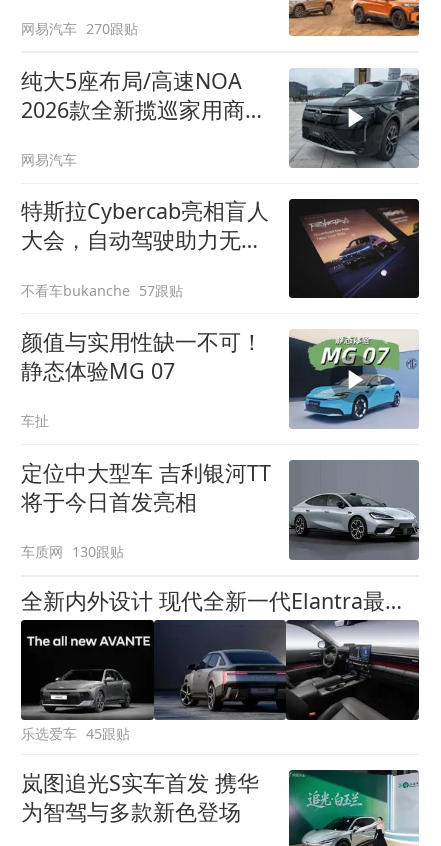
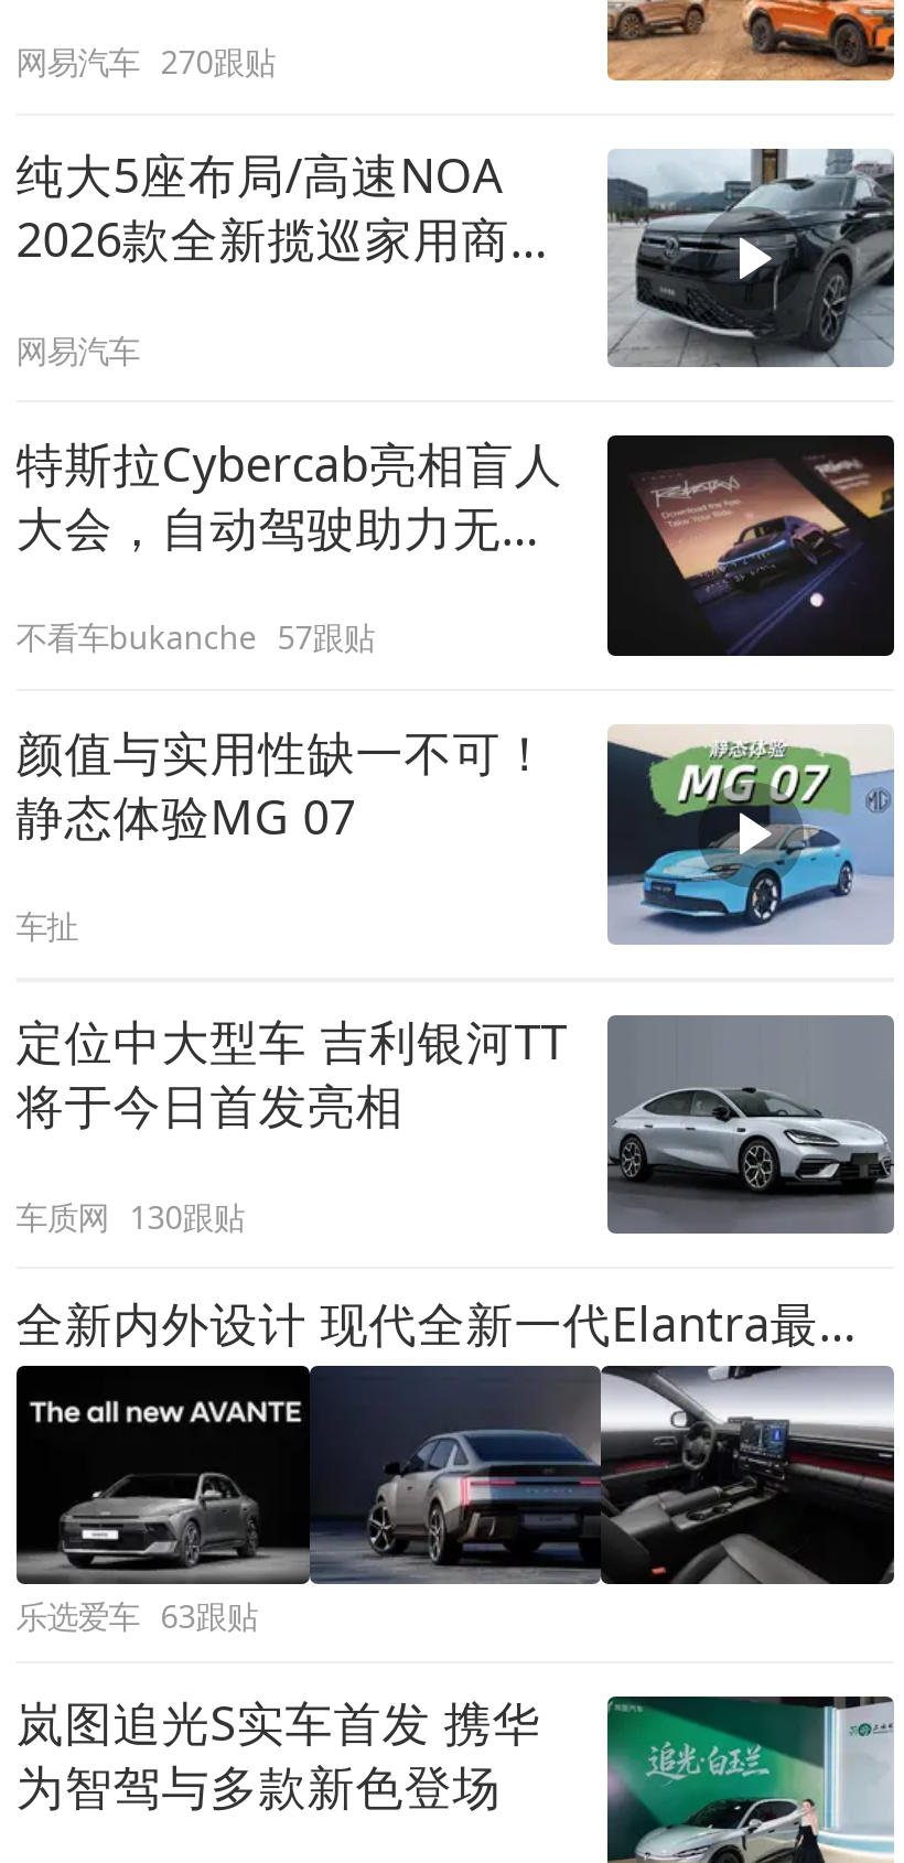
[21,724,130,743] 乐选爱车 45跟贴 -> [16,1595,258,1637] 乐选爱车 63跟贴

